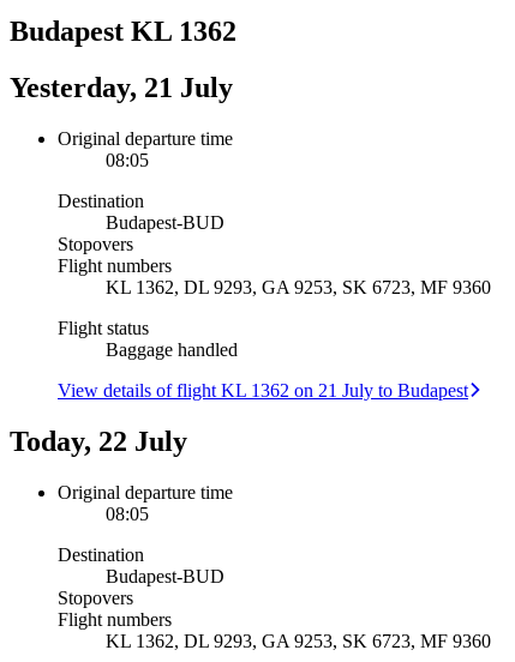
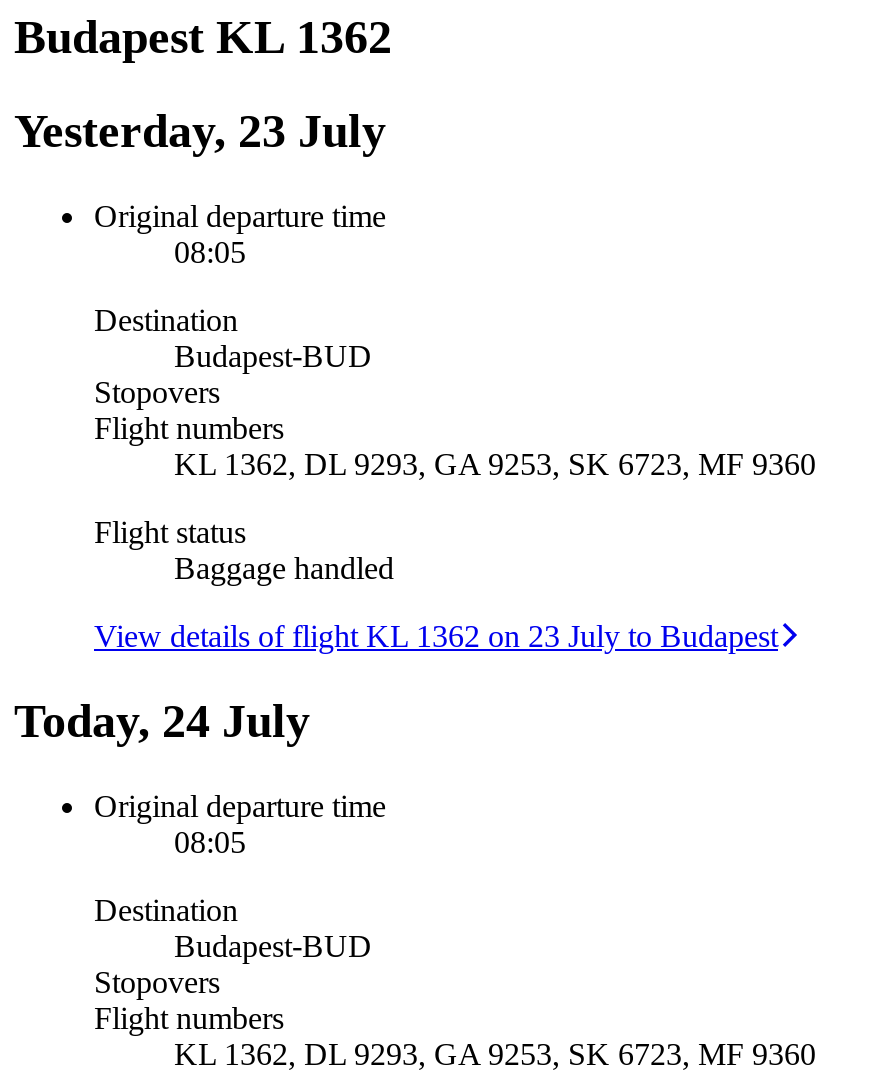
[10,72,233,103] Yesterday, 21 July -> [14,105,386,157] Yesterday, 23 July
[58,380,468,400] View details of flight KL 1362 on 21 July to Budapest -> [94,618,778,652] View details of flight KL 1362 on 23 July to Budapest
[10,425,187,456] Today, 22 July -> [14,694,310,746] Today, 24 July

